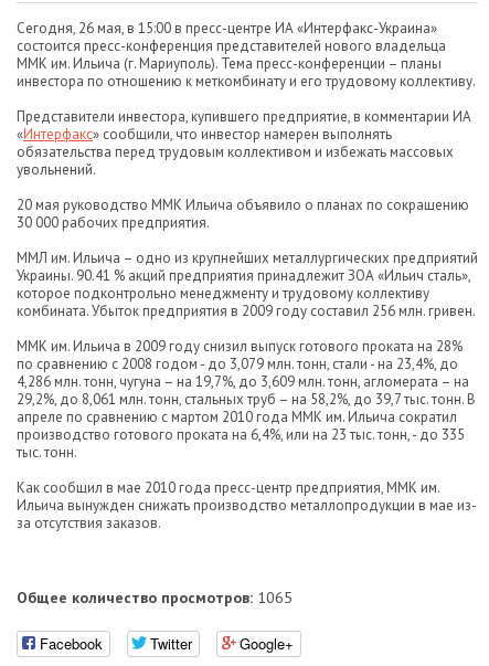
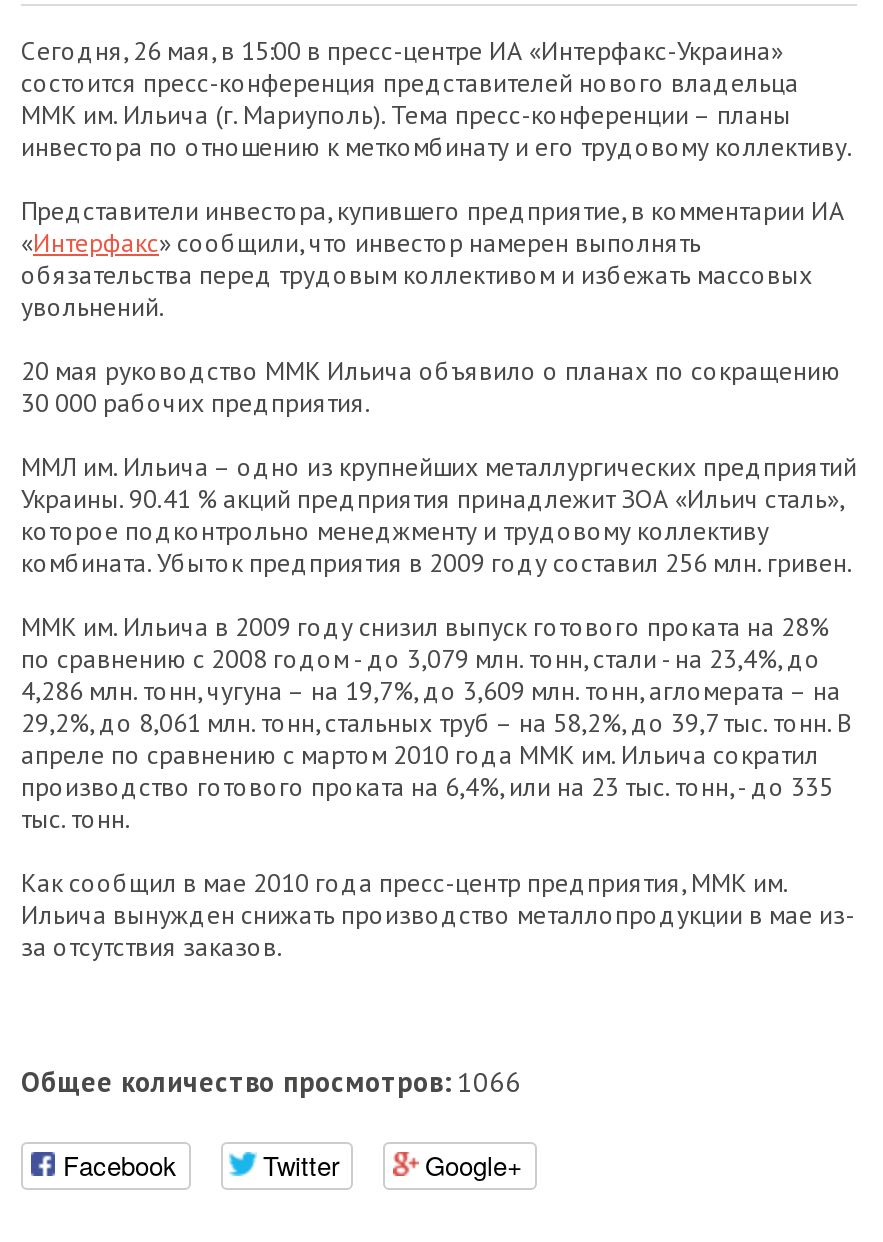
[17,588,293,607] Общее количество просмотров: 1065 -> [21,1064,521,1100] Общее количество просмотров: 1066

